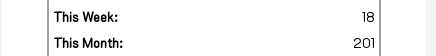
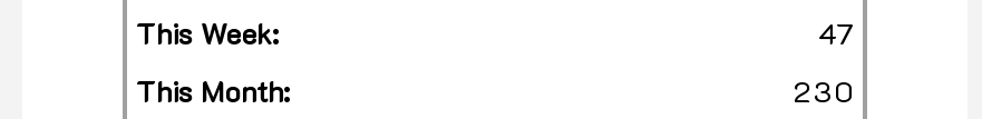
[362,7,375,24] 18 -> [818,12,854,50] 47
[353,33,375,50] 201 -> [794,70,854,108] 230

